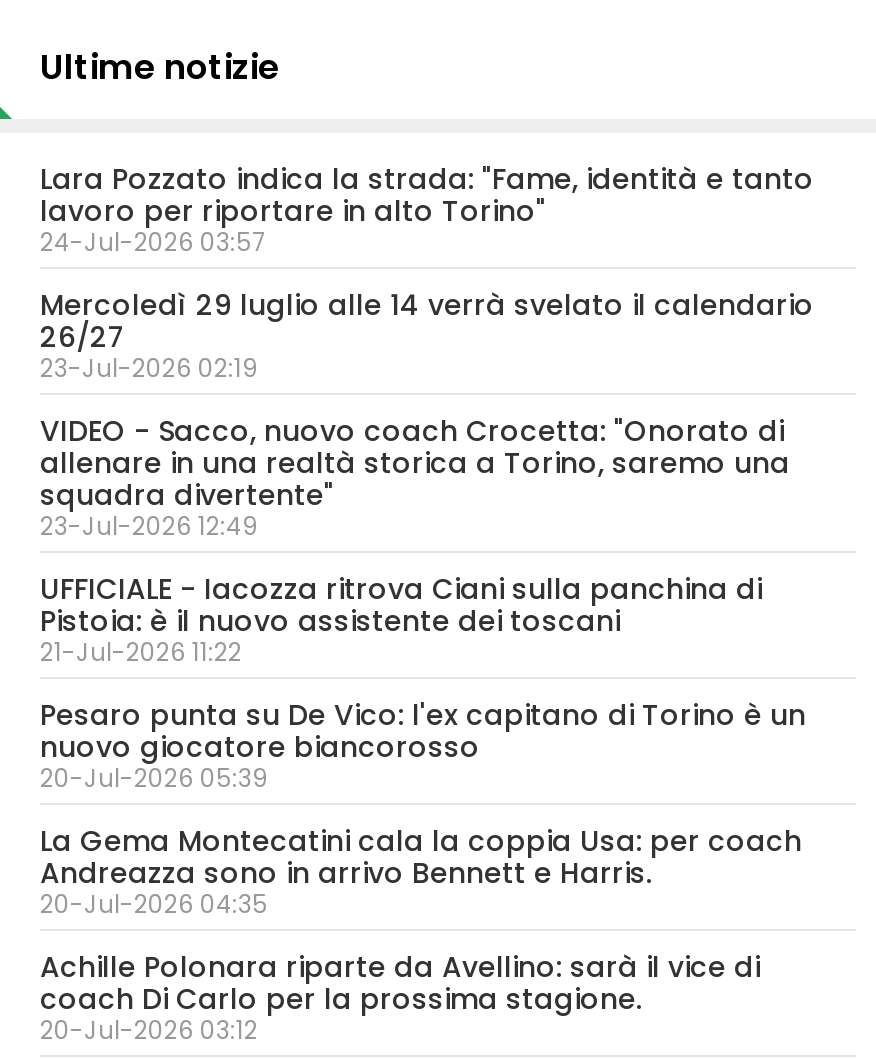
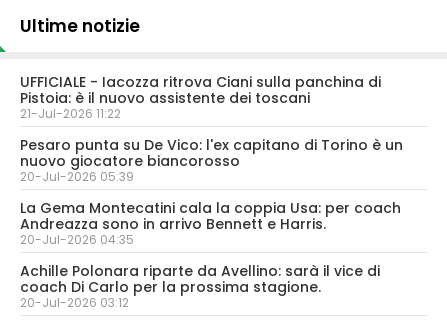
[40,158,814,542] Lara Pozzato indica la strada: "Fame, identità e tanto | lavoro per riportare in alto Torino" | 24-Jul-2026 03:57 | Mercoledì 29 luglio alle 14 verrà svelato il calendario | 26/27 | 23-Jul-2026 02:19 | VIDEO - Sacco, nuovo coach Crocetta: "Onorato di | allenare in una realtà storica a Torino, saremo una | squadra divertente" | 23-Jul-2026 12:49 -> none

